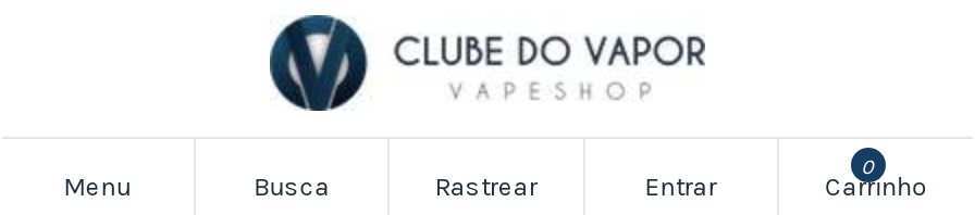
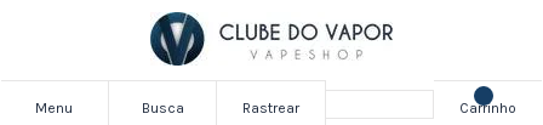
[861,154,874,178] 0 -> none
[645,172,717,202] Entrar -> none

